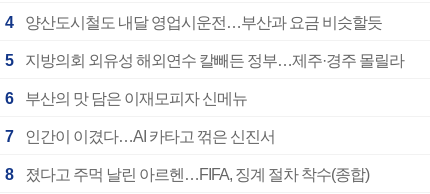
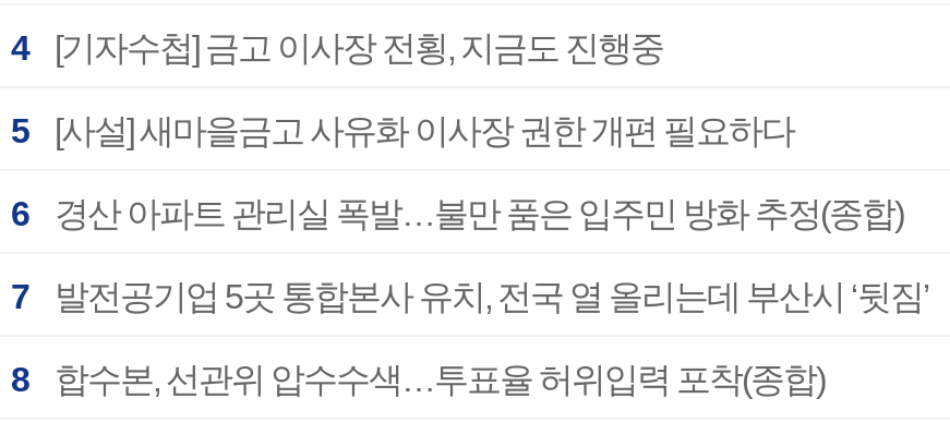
[25,14,382,31] 양산도시철도 내달 영업시운전…부산과 요금 비슷할듯 -> [55,29,663,67] [기자수첩] 금고 이사장 전횡, 지금도 진행중
[25,52,404,69] 지방의회 외유성 해외연수 칼빼든 정부…제주·경주 몰릴라 -> [55,112,794,149] [사설] 새마을금고 사유화 이사장 권한 개편 필요하다
[25,90,247,107] 부산의 맛 담은 이재모피자 신메뉴 -> [55,195,903,232] 경산 아파트 관리실 폭발…불만 품은 입주민 방화 추정(종합)
[25,128,275,145] 인간이 이겼다…AI 카타고 꺾은 신진서 -> [55,278,929,315] 발전공기업 5곳 통합본사 유치, 전국 열 올리는데 부산시 ‘뒷짐’
[25,166,369,183] 졌다고 주먹 날린 아르헨…FIFA, 징계 절차 착수(종합) -> [55,361,825,398] 합수본, 선관위 압수수색…투표율 허위입력 포착(종합)

